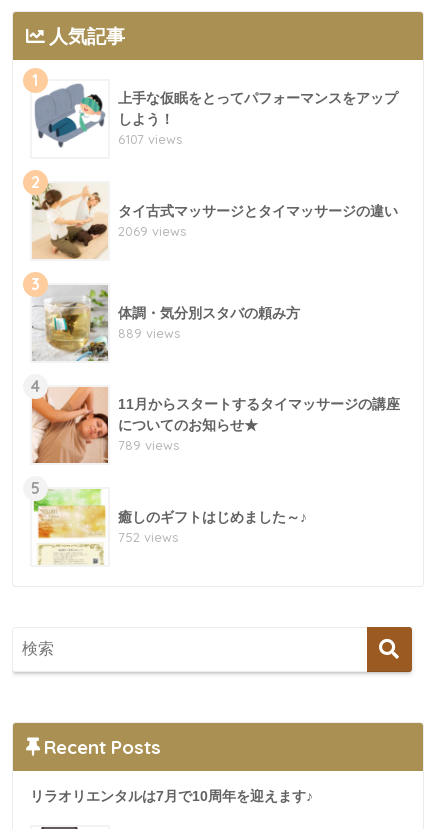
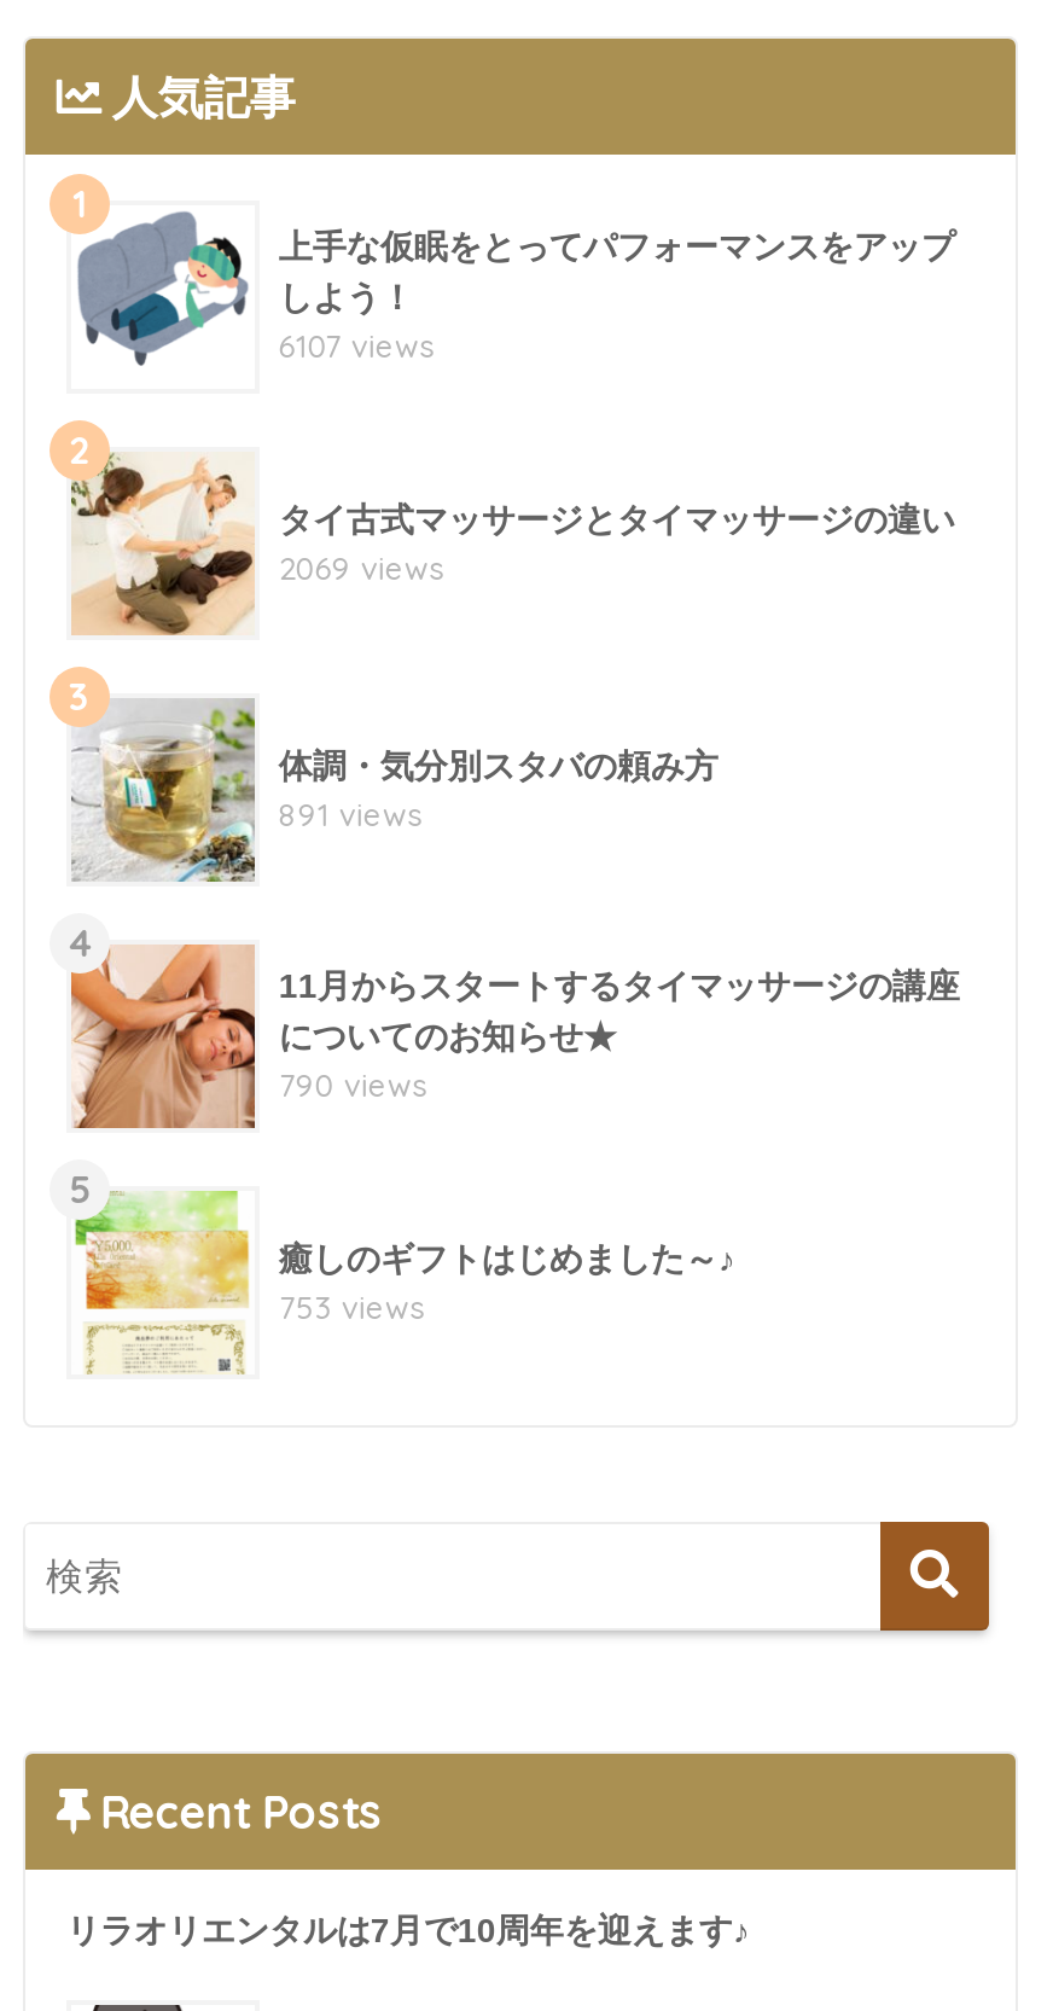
[118,325,180,341] 889 views -> [279,794,421,833] 891 views
[118,437,179,453] 789 views -> [279,1065,426,1104] 790 views
[118,529,178,545] 752 views -> [279,1287,424,1326] 753 views

